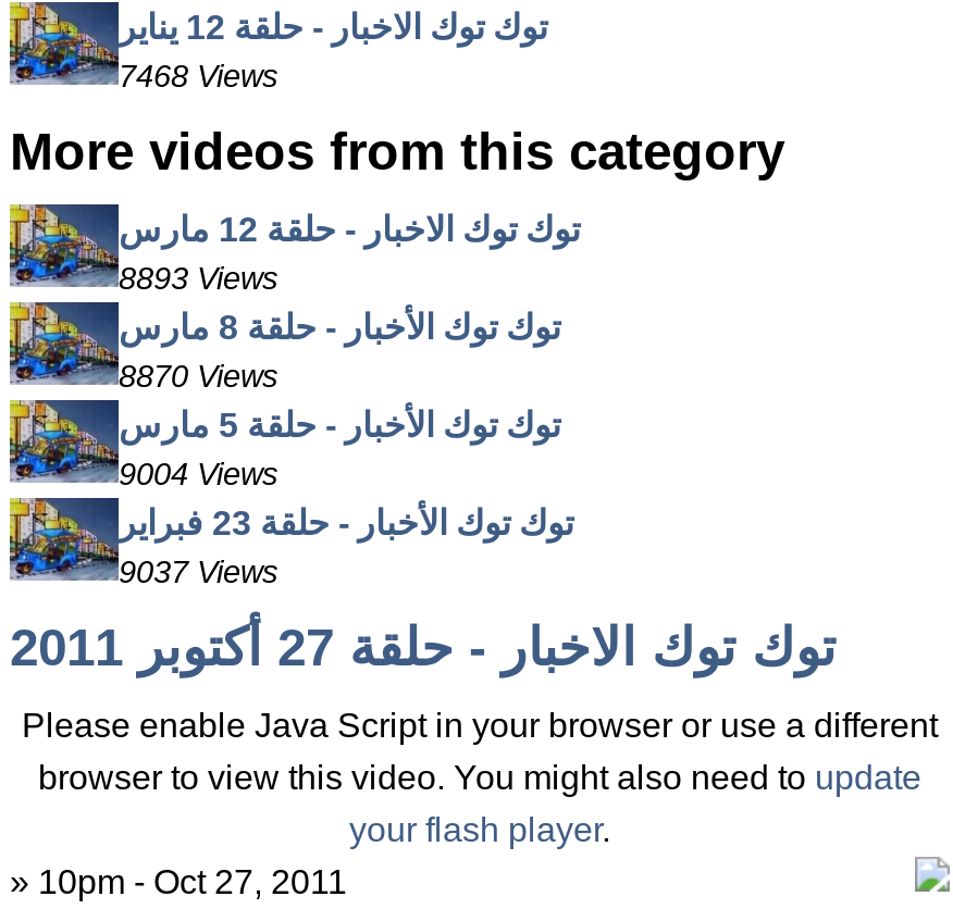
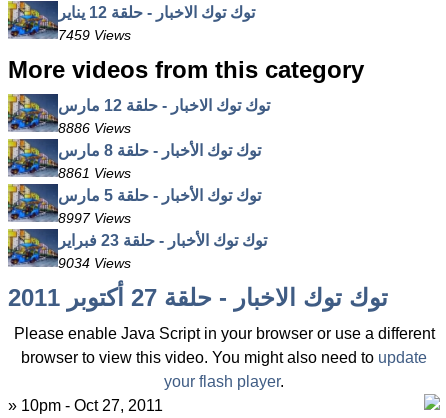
[119,59,277,94] 7468 Views -> [58,27,131,43] 7459 Views
[119,261,277,296] 8893 Views -> [58,120,131,136] 8886 Views
[119,359,277,394] 8870 Views -> [58,165,131,181] 8861 Views
[119,457,277,491] 9004 Views -> [58,210,131,226] 8997 Views
[119,555,277,589] 9037 Views -> [58,255,131,271] 9034 Views

